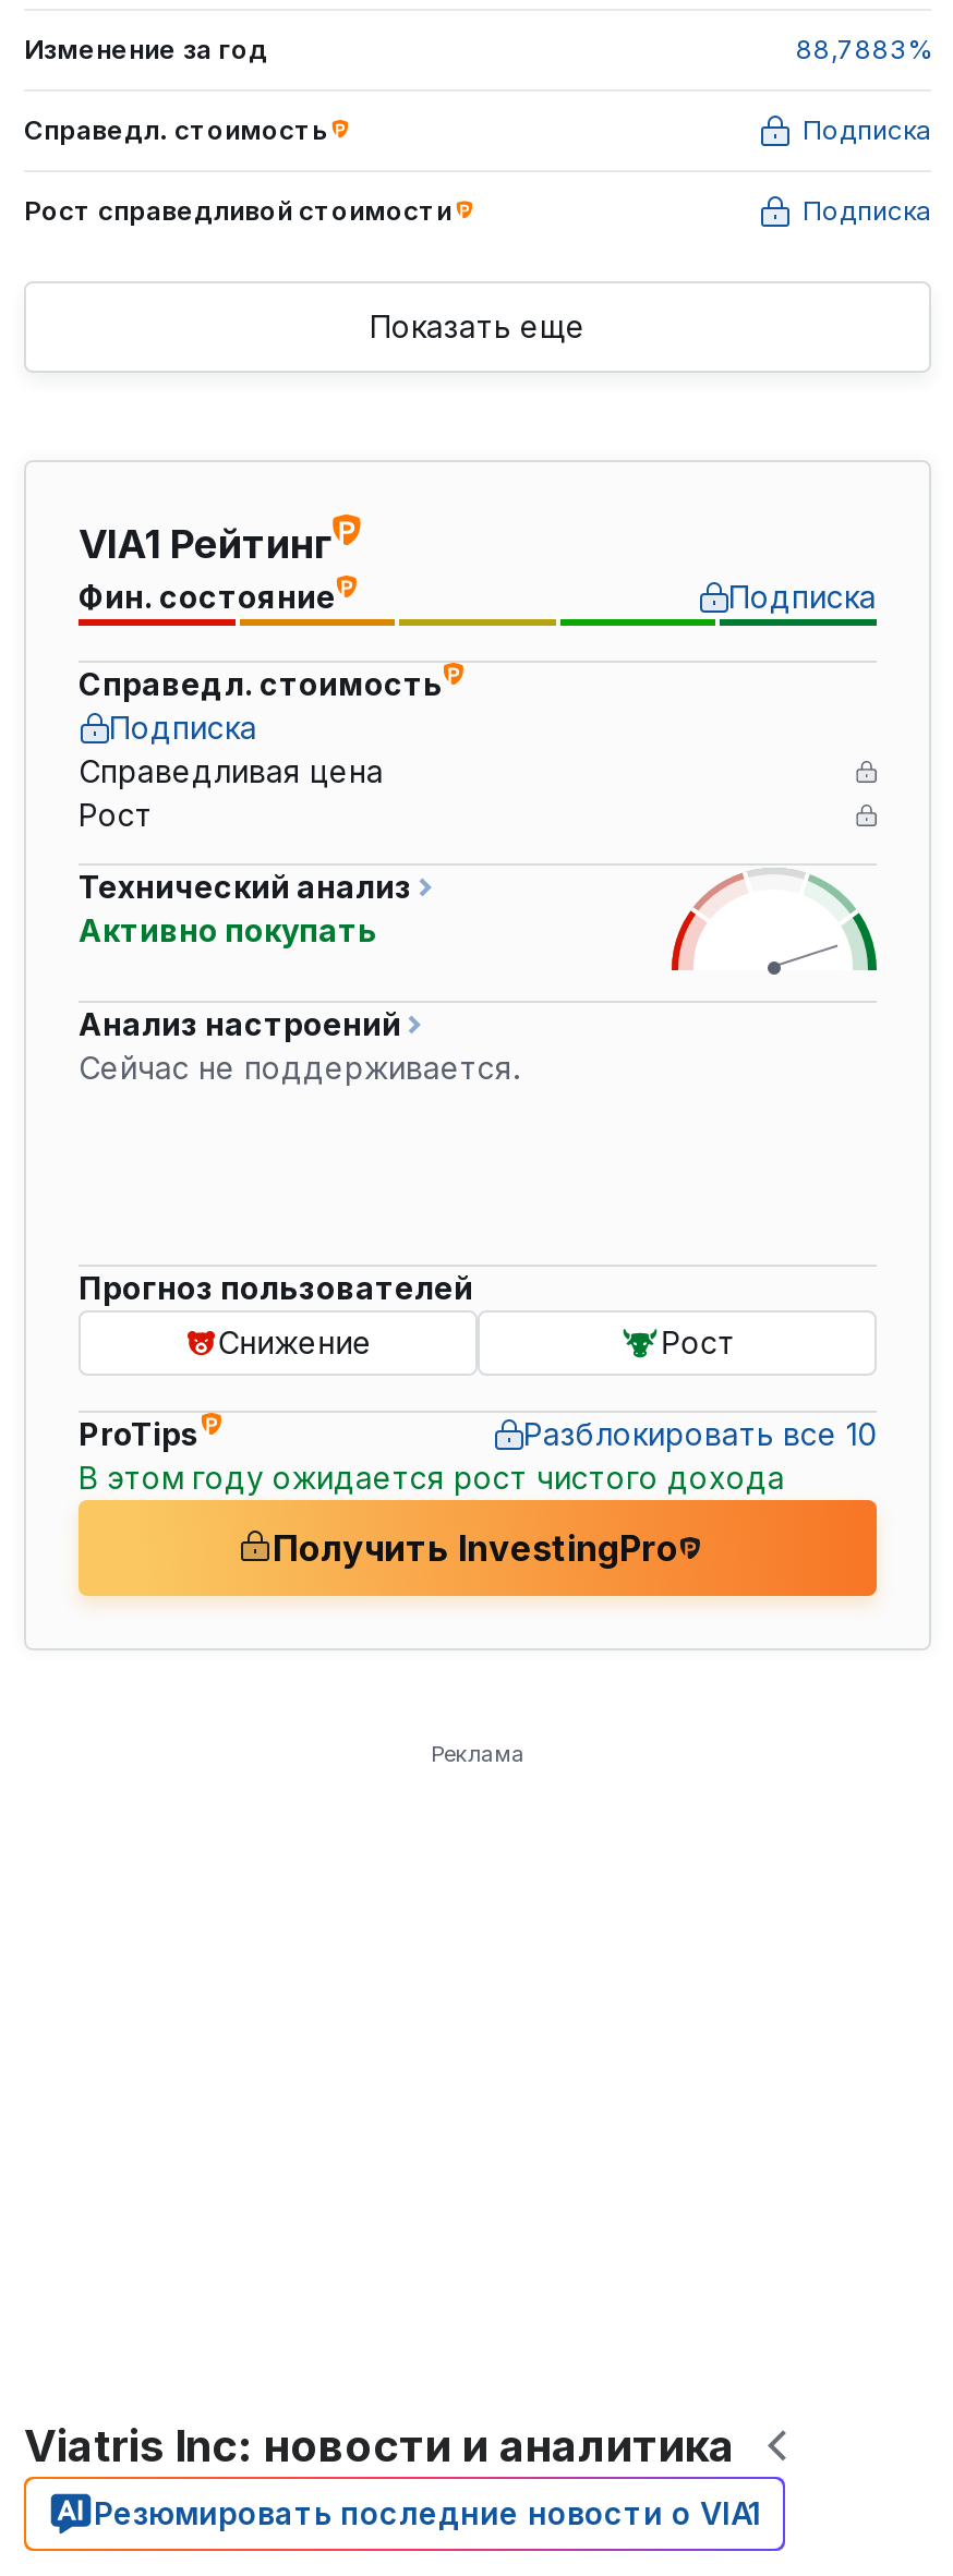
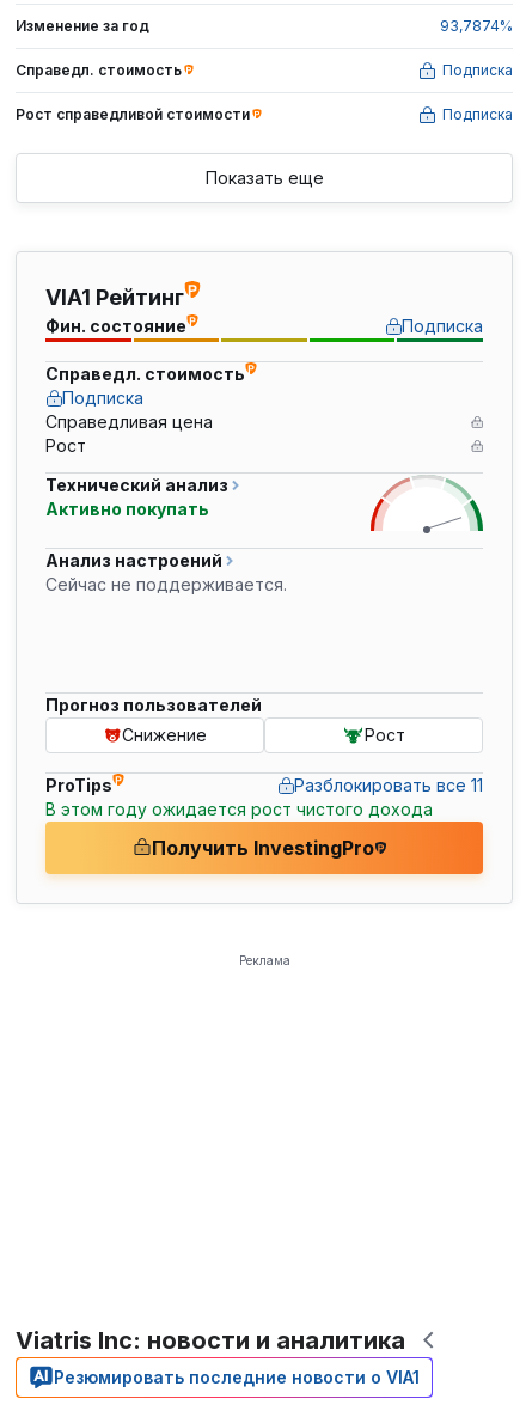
[796,32,931,65] 88,7883% -> [440,17,513,34] 93,7874%
[523,1415,877,1452] Разблокировать все 10 -> [294,775,483,795] Разблокировать все 11

